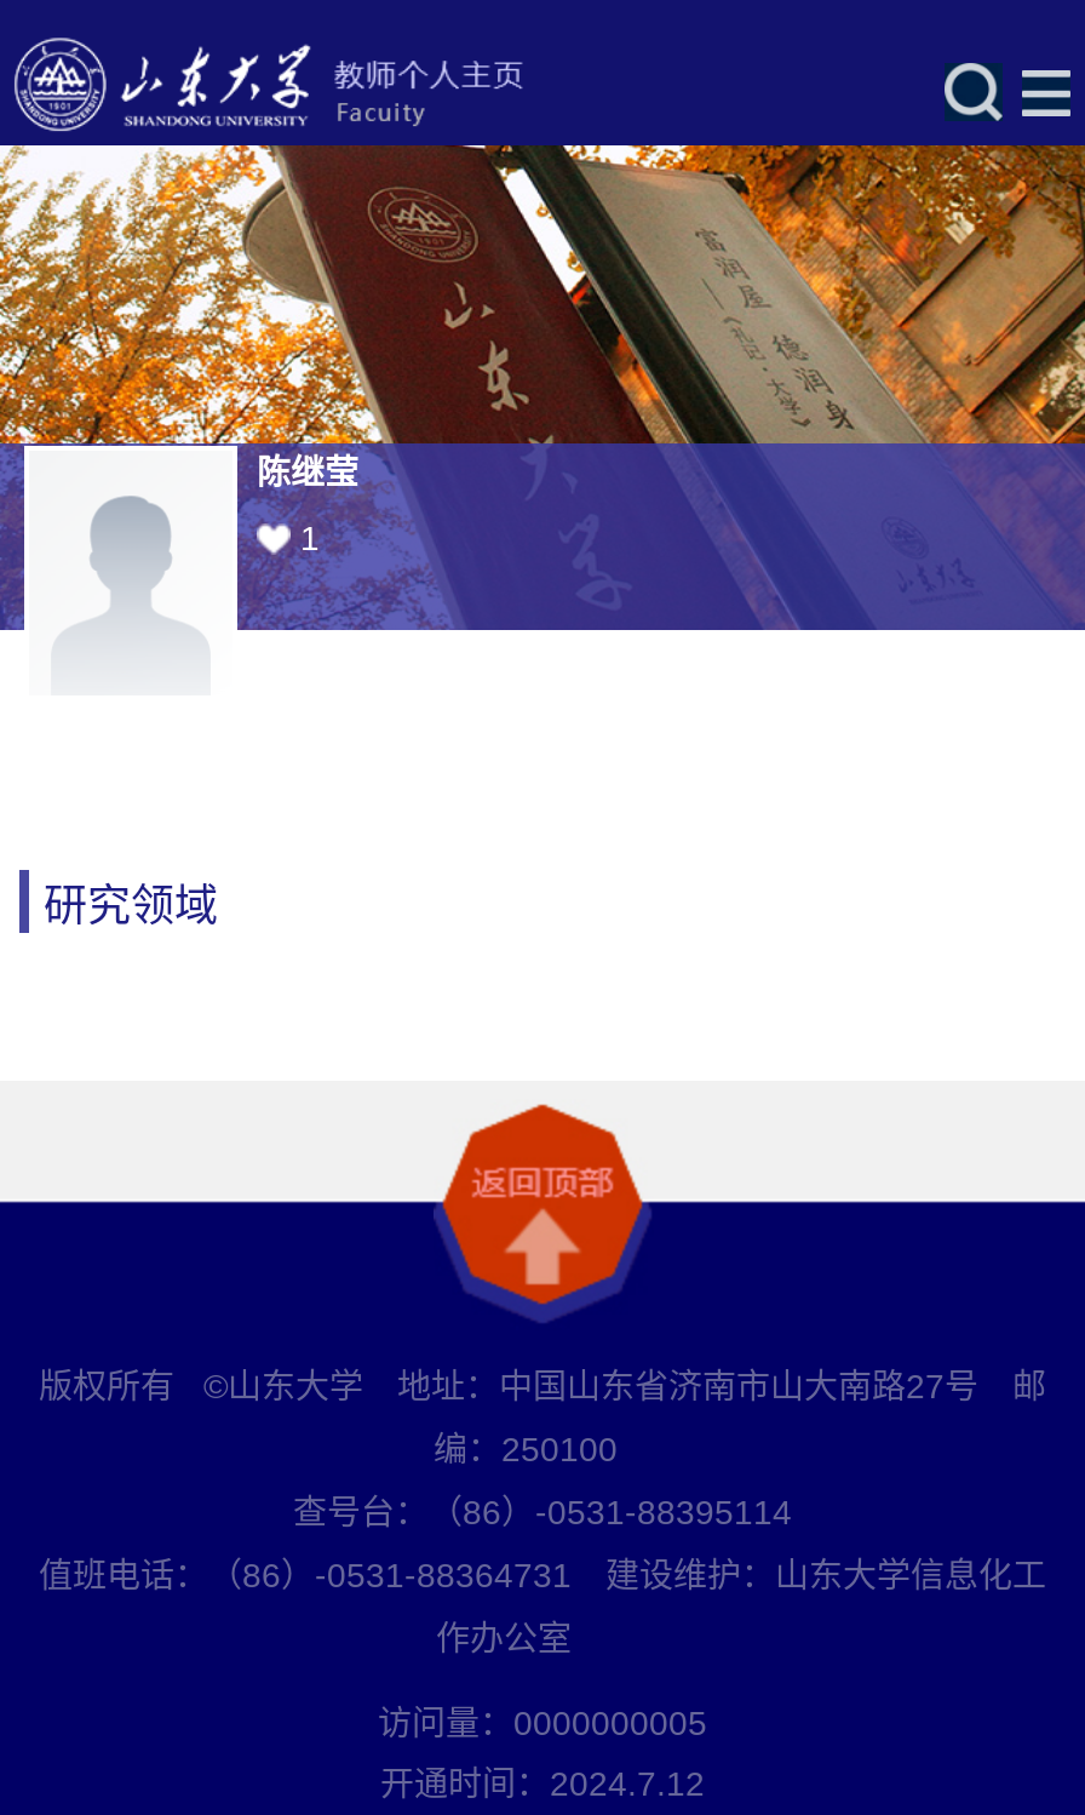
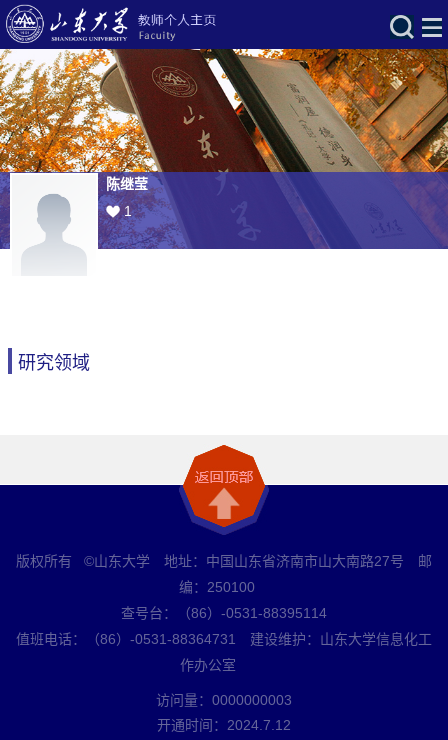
[378,1704,707,1743] 访问量：0000000005 -> [156,692,292,708] 访问量：0000000003

